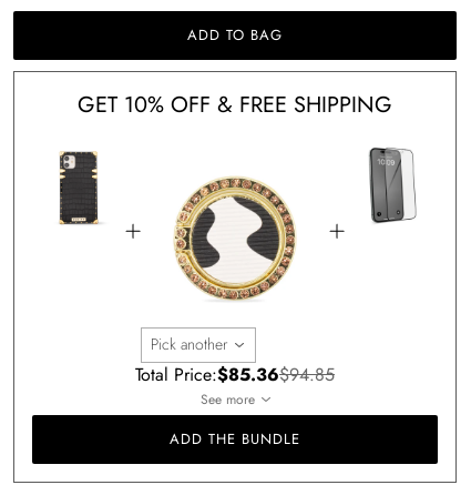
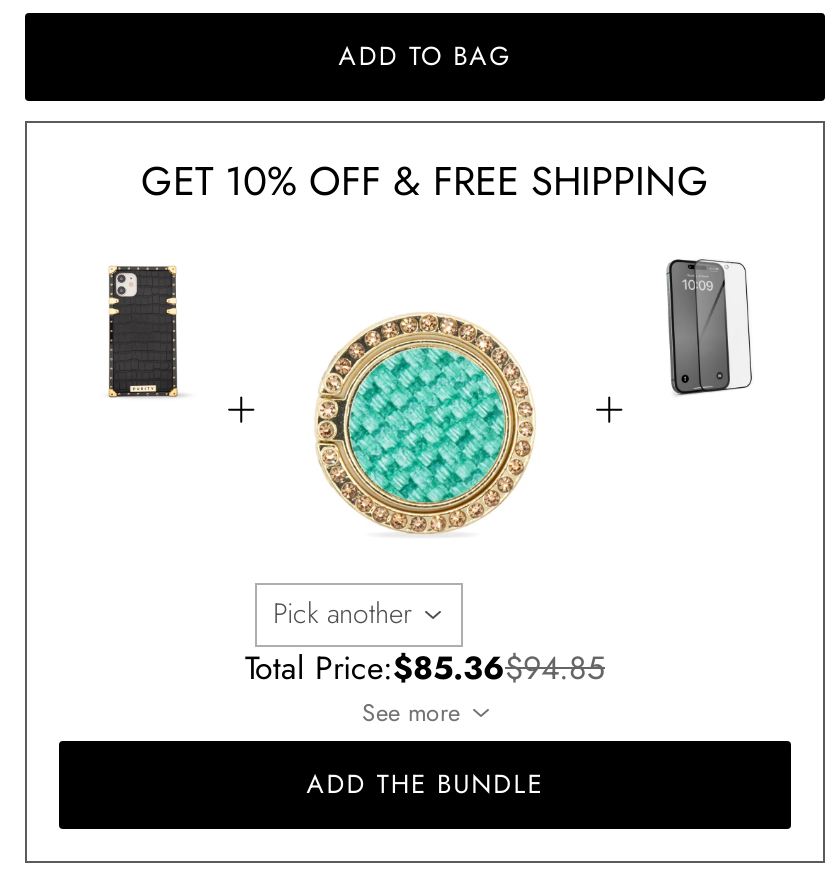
[177,181,295,300] [image] -> [319,321,531,531] [image]

